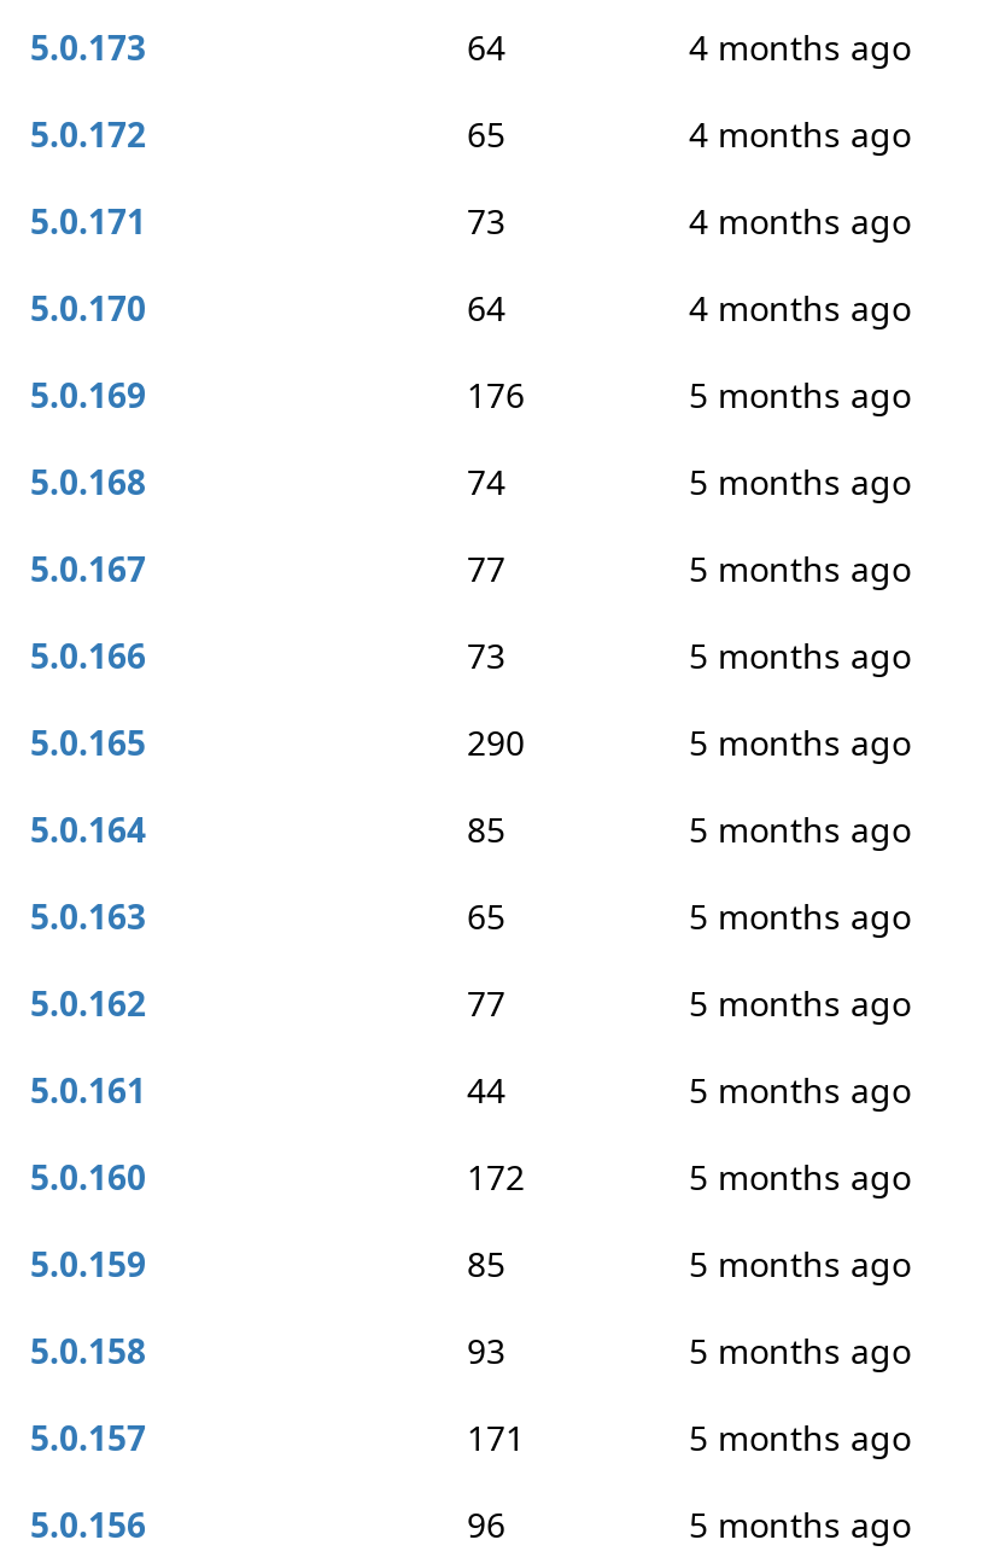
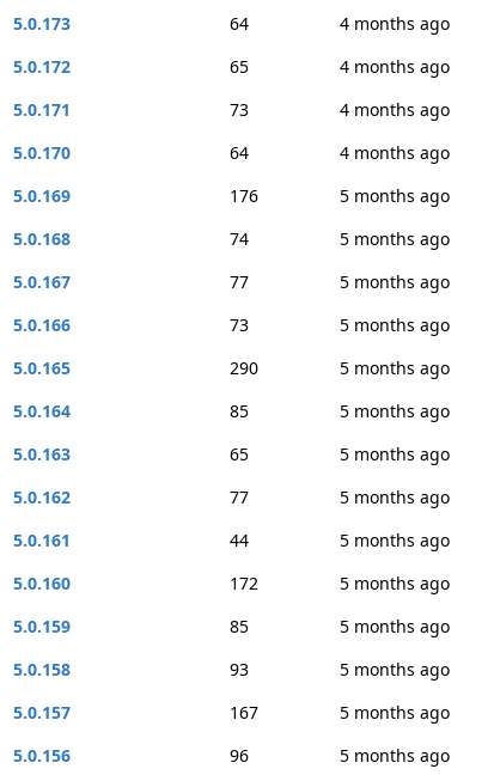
[467,1415,525,1460] 171 -> [230,701,258,724] 167

